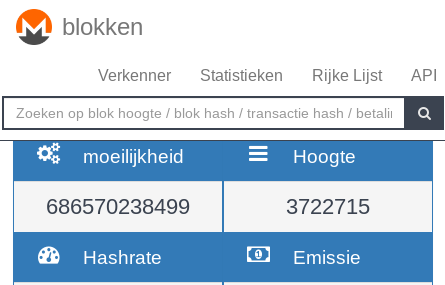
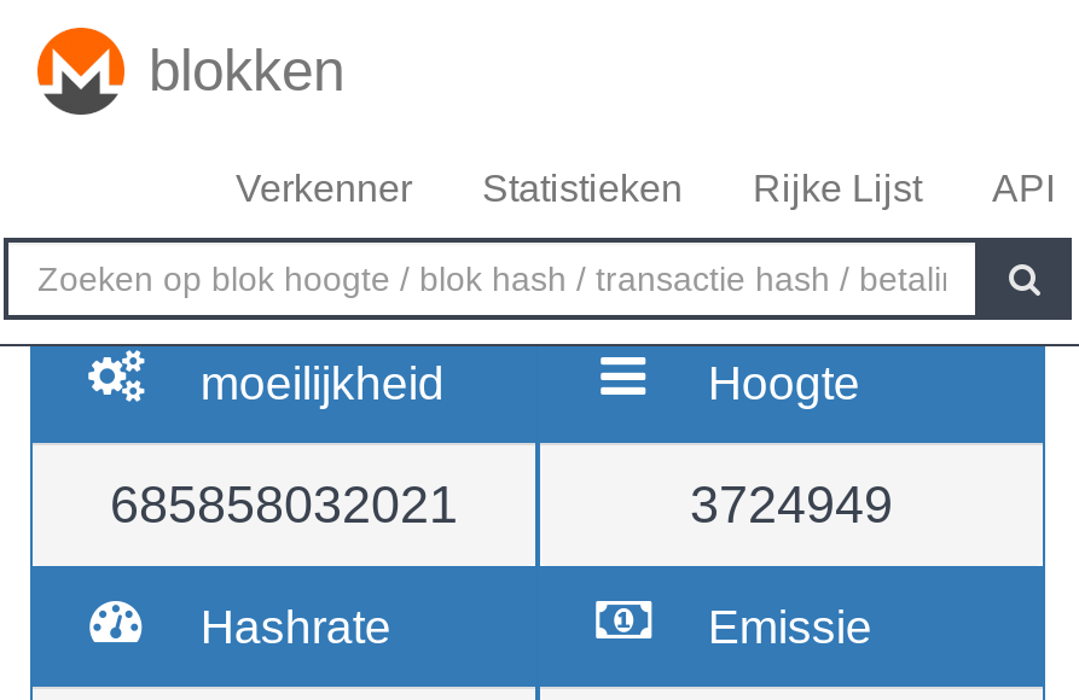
[46,194,190,219] 686570238499 -> [110,474,458,535] 685858032021
[286,194,370,219] 3722715 -> [690,474,893,535] 3724949

